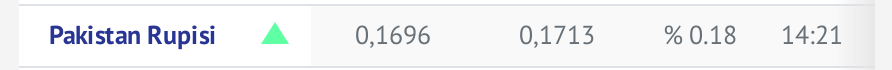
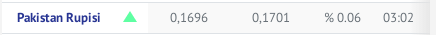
[519,18,595,52] 0,1713 -> [252,9,290,26] 0,1701
[663,18,737,52] % 0.18 -> [324,9,361,26] % 0.06
[781,18,843,52] 14:21 -> [383,9,414,26] 03:02

